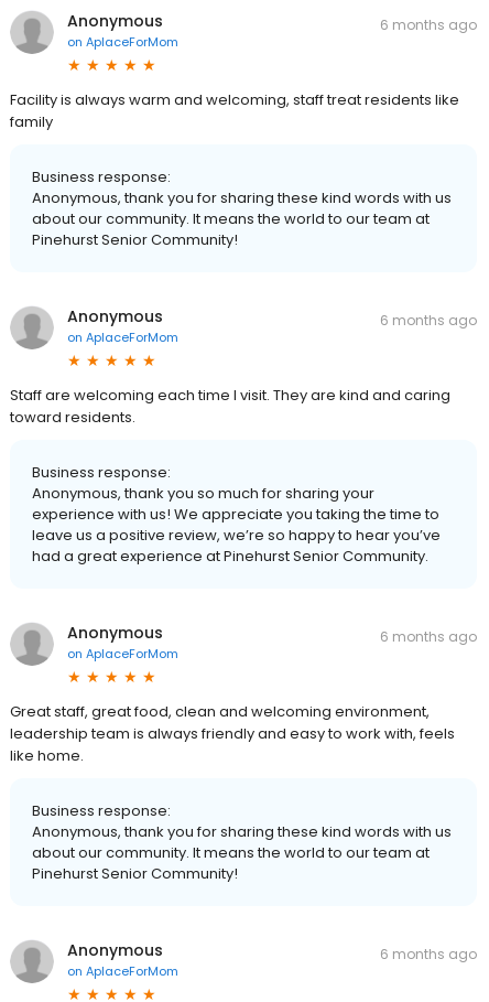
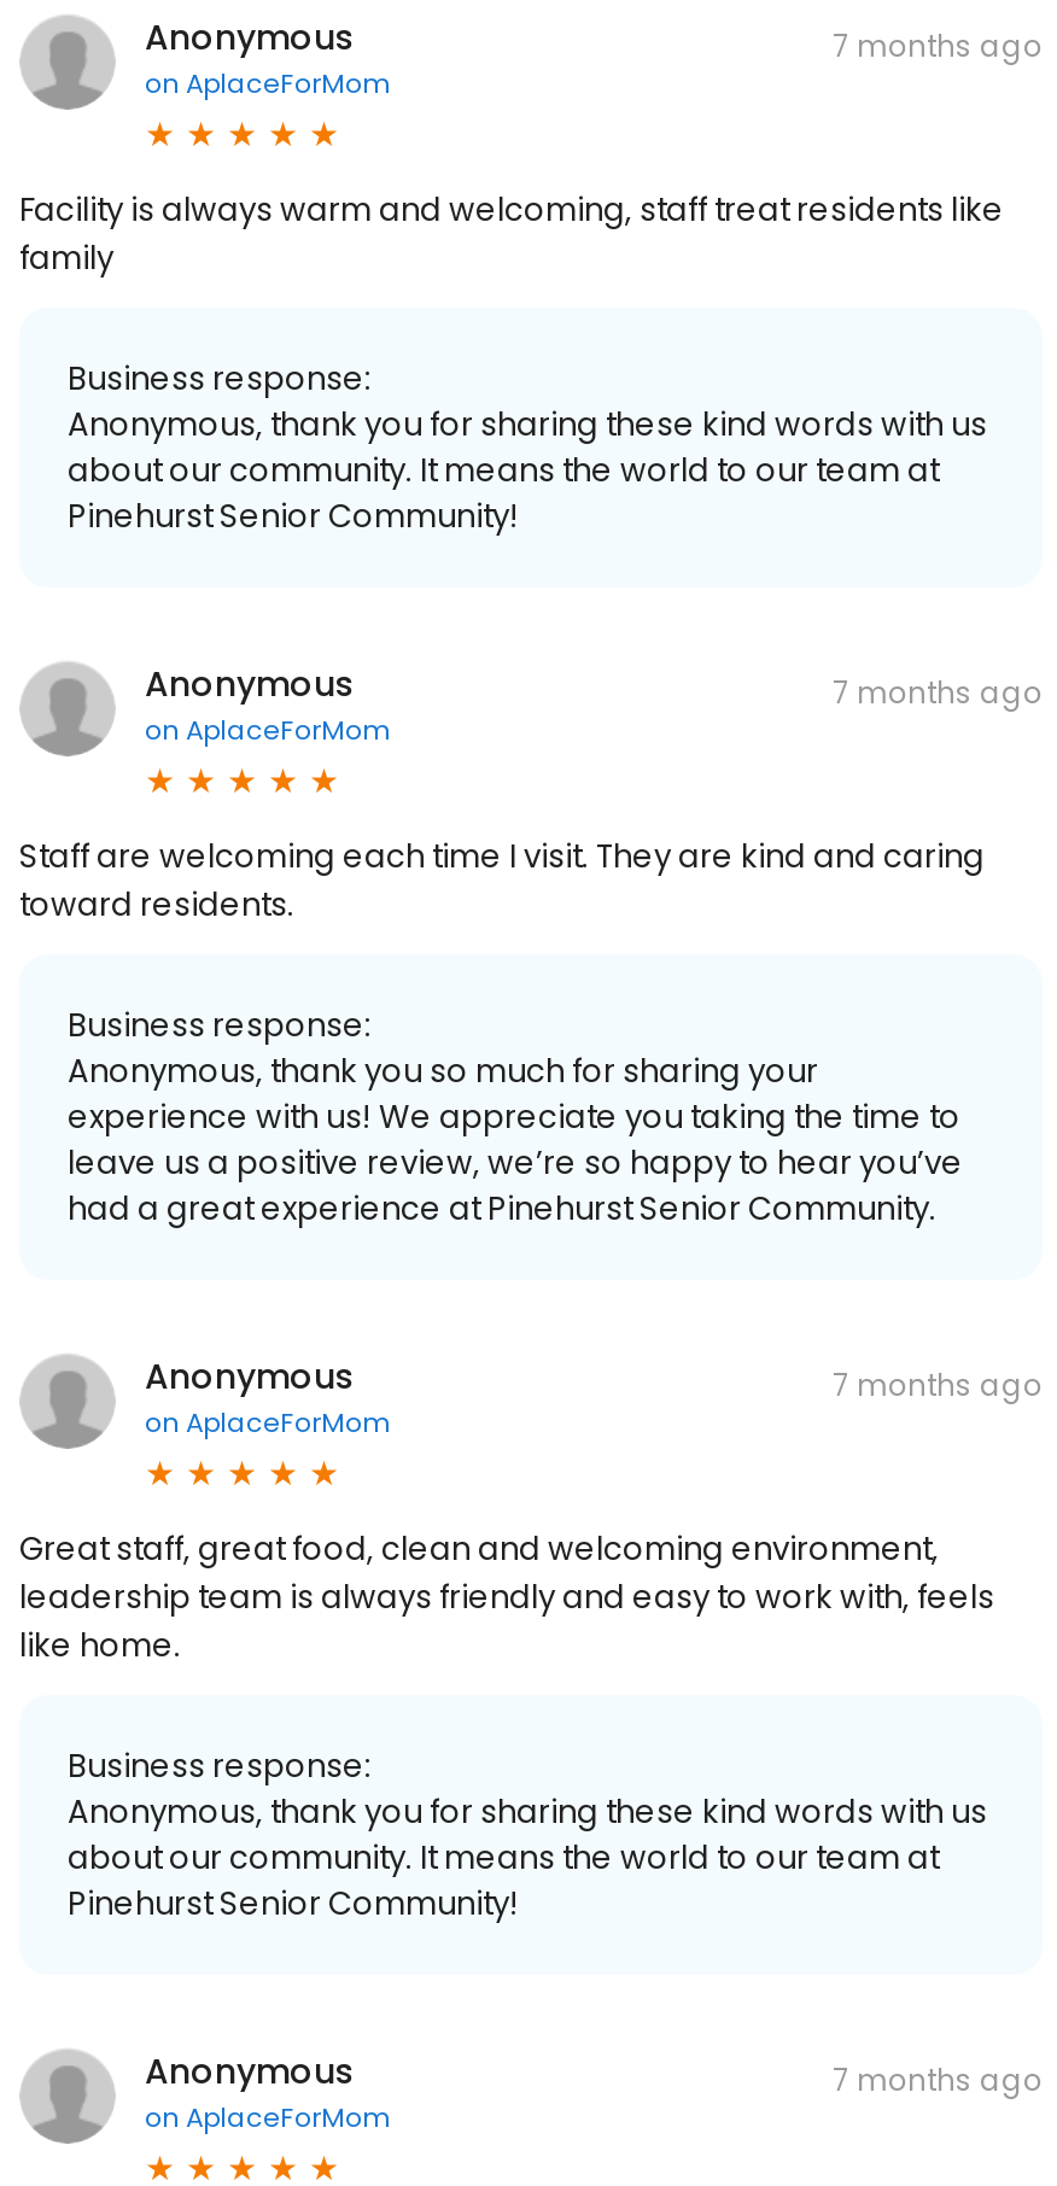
[380,15,477,34] 6 months ago -> [833,25,1043,66] 7 months ago
[380,311,477,329] 6 months ago -> [833,671,1043,712] 7 months ago
[380,627,477,646] 6 months ago -> [833,1364,1043,1405] 7 months ago
[380,944,477,963] 6 months ago -> [833,2059,1043,2100] 7 months ago

